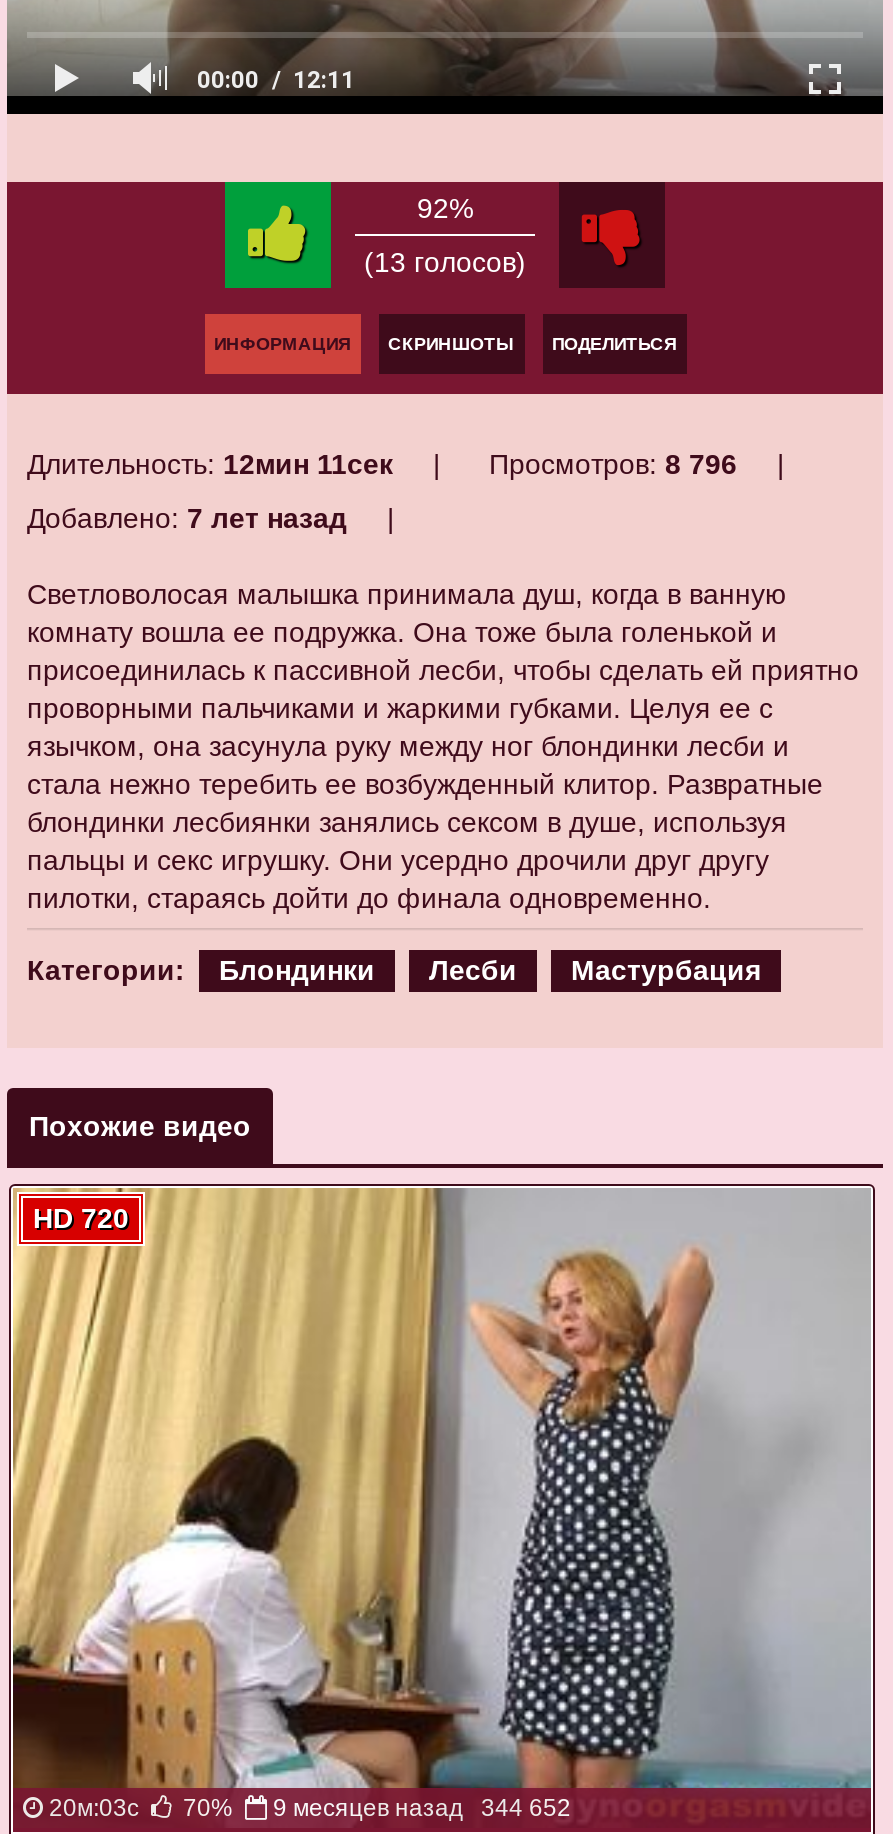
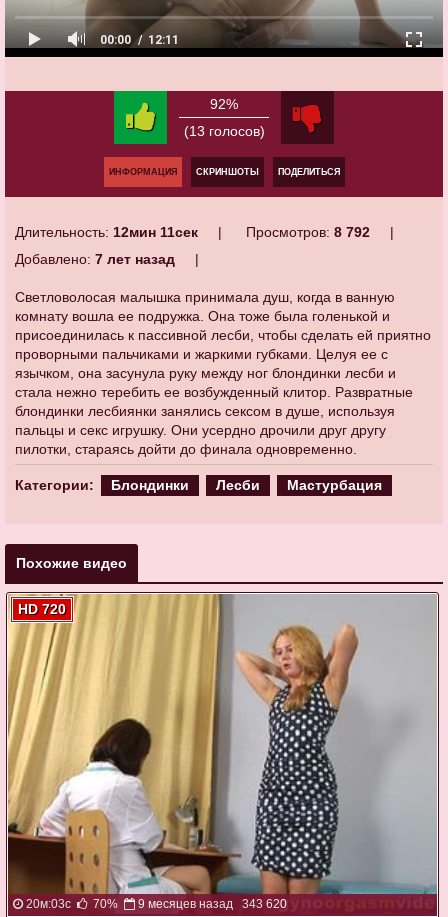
[489,448,737,480] Просмотров: 8 796 -> [246,224,370,240] Просмотров: 8 792
[273,1793,571,1821] 9 месяцев назад 344 652 -> [138,897,287,911] 9 месяцев назад 343 620

